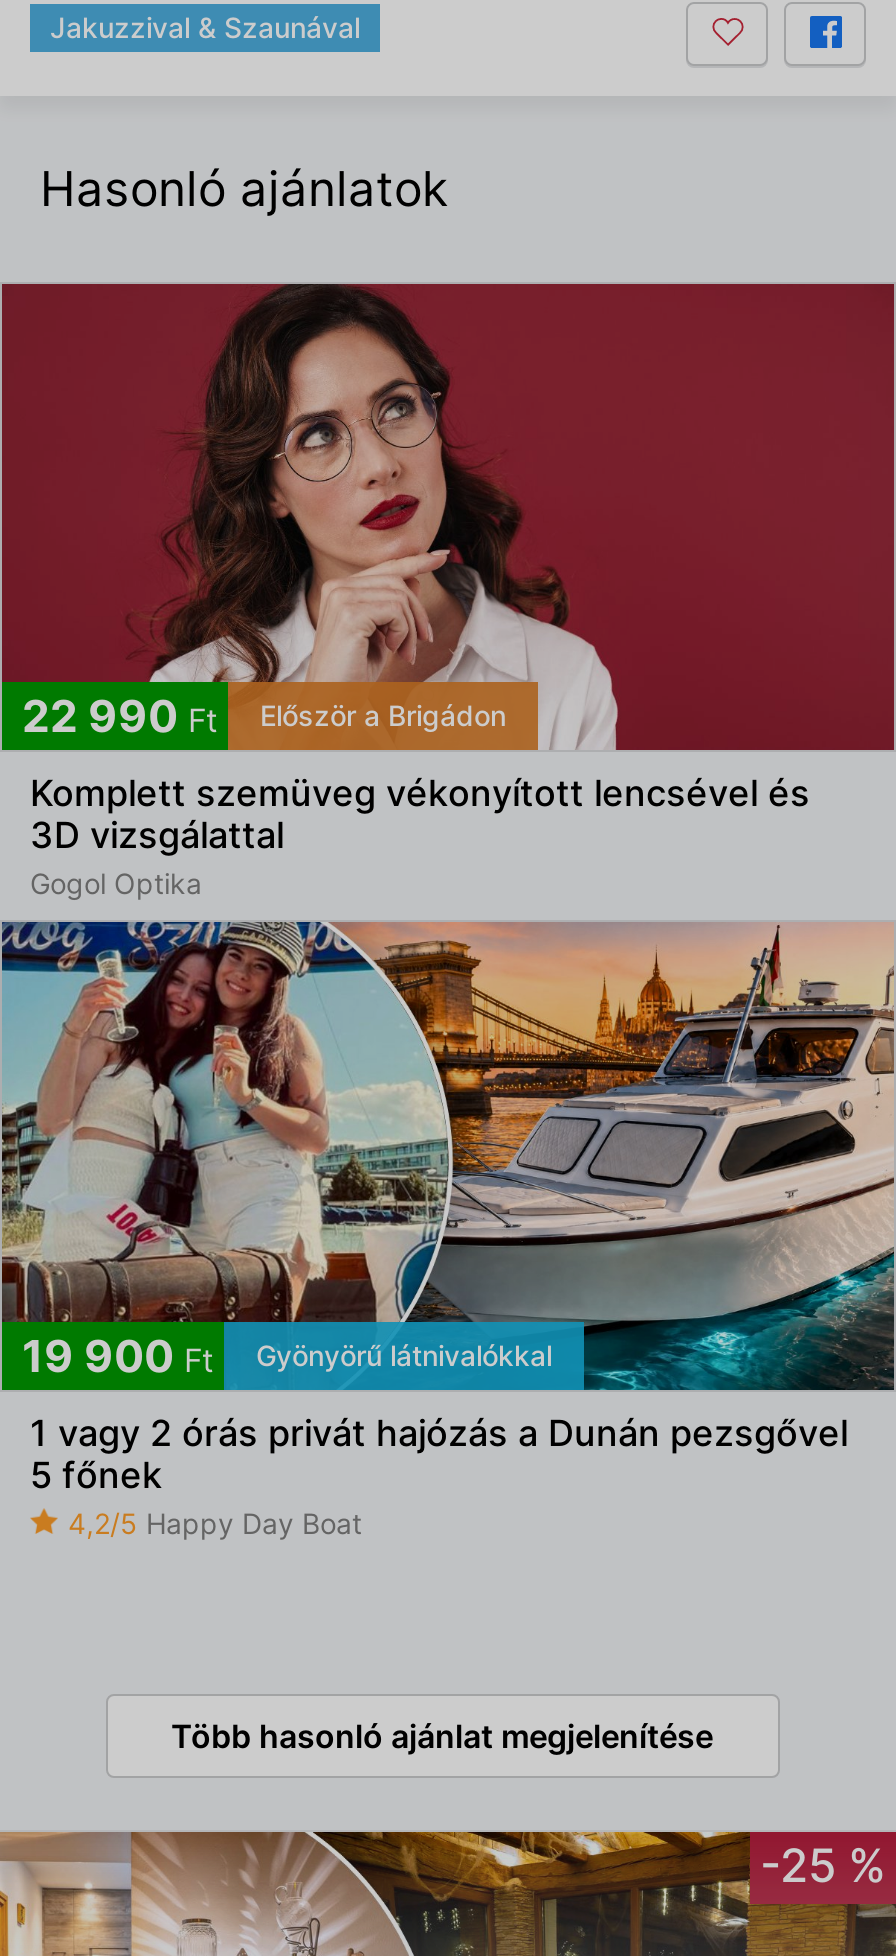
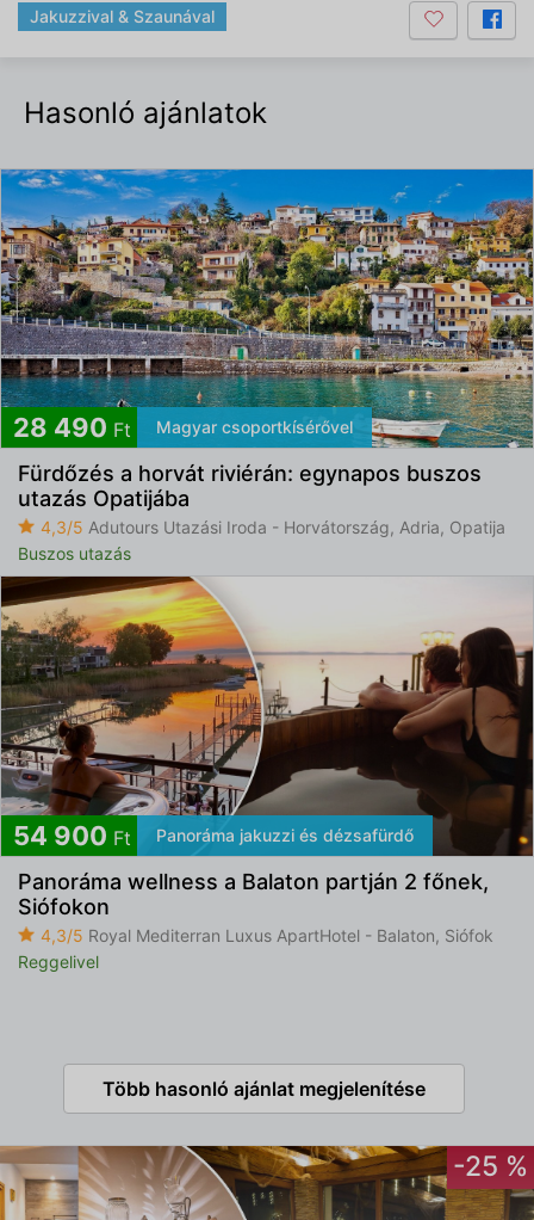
[6,282,890,752] [image] | 22 990 Ft | Először a Brigádon -> [4,168,530,449] [image] | 28 490 Ft | Magyar csoportkísérővel
[30,773,810,901] Komplett szemüveg vékonyított lencsével és | 3D vizsgálattal | Gogol Optika -> [18,461,505,564] Fürdőzés a horvát riviérán: egynapos buszos | utazás Opatijába | 4,3/5 Adutours Utazási Iroda - Horvátország, Adria, Opatija | Buszos utazás
[6,920,890,1392] [image] | 19 900 Ft | Gyönyörű látnivalókkal -> [4,575,530,857] [image] | 54 900 Ft | Panoráma jakuzzi és dézsafürdő
[30,1412,848,1540] 1 vagy 2 órás privát hajózás a Dunán pezsgővel | 5 főnek | 4,2/5 Happy Day Boat -> [18,869,493,972] Panoráma wellness a Balaton partján 2 főnek, | Siófokon | 4,3/5 Royal Mediterran Luxus ApartHotel - Balaton, Siófok | Reggelivel

